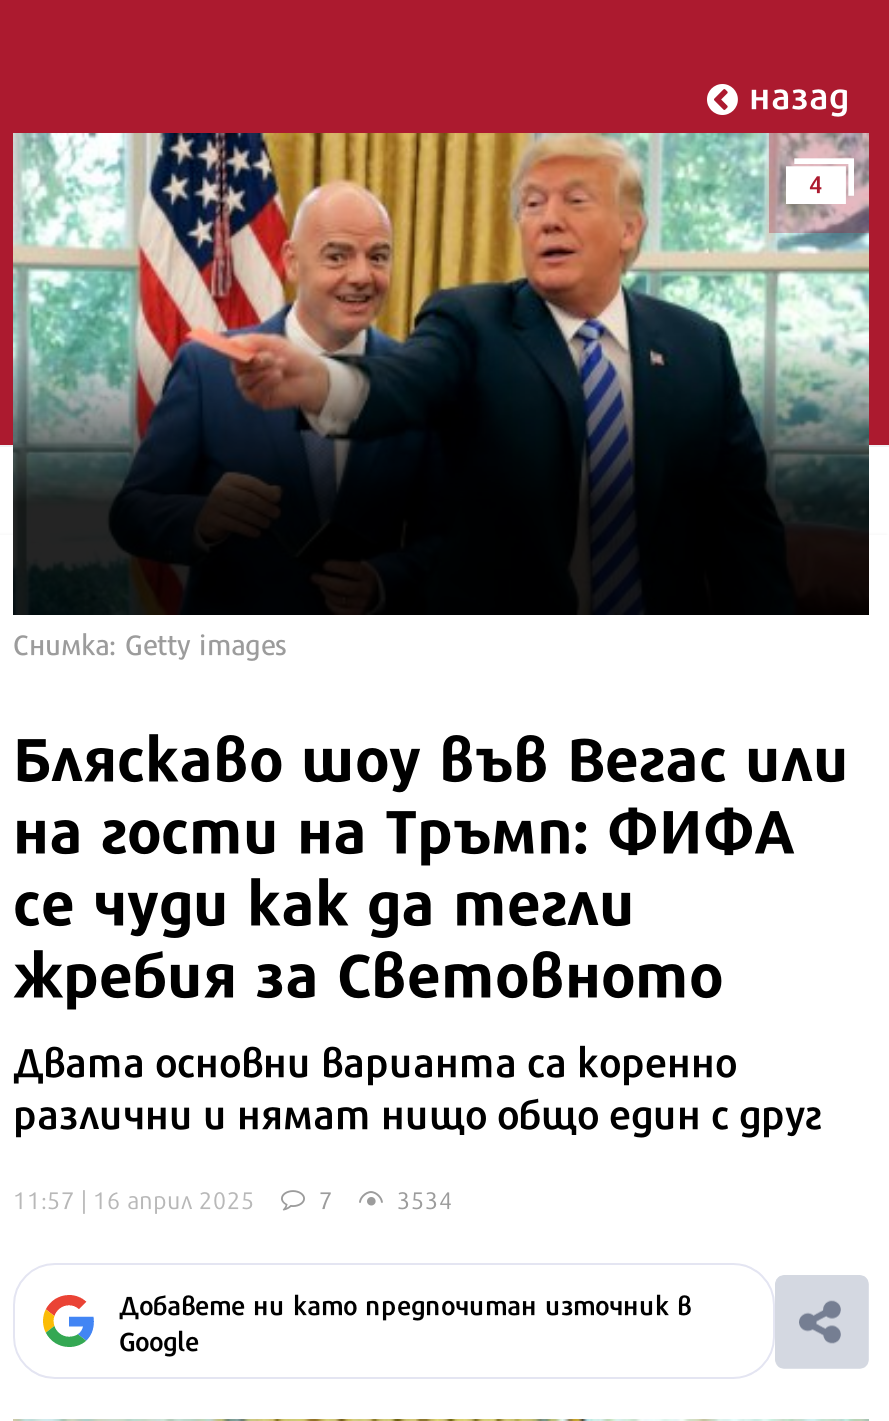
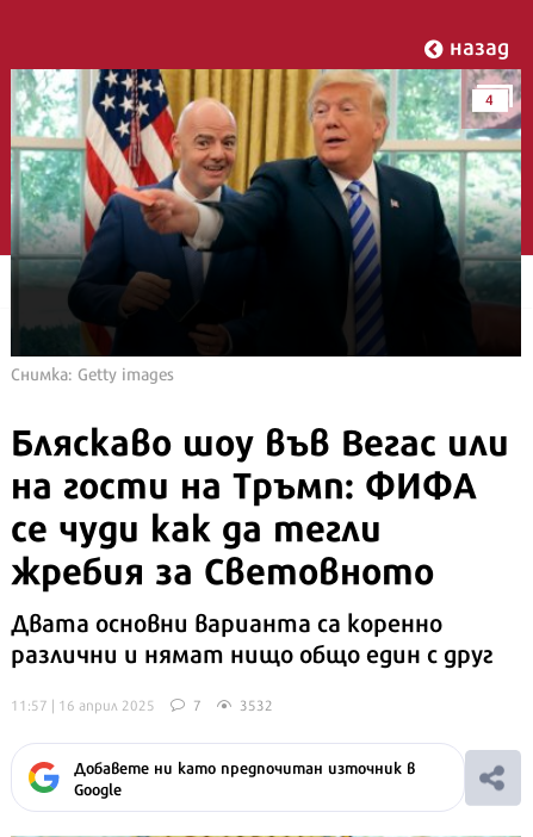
[397,1181,453,1217] 3534 -> [240,694,273,716] 3532

